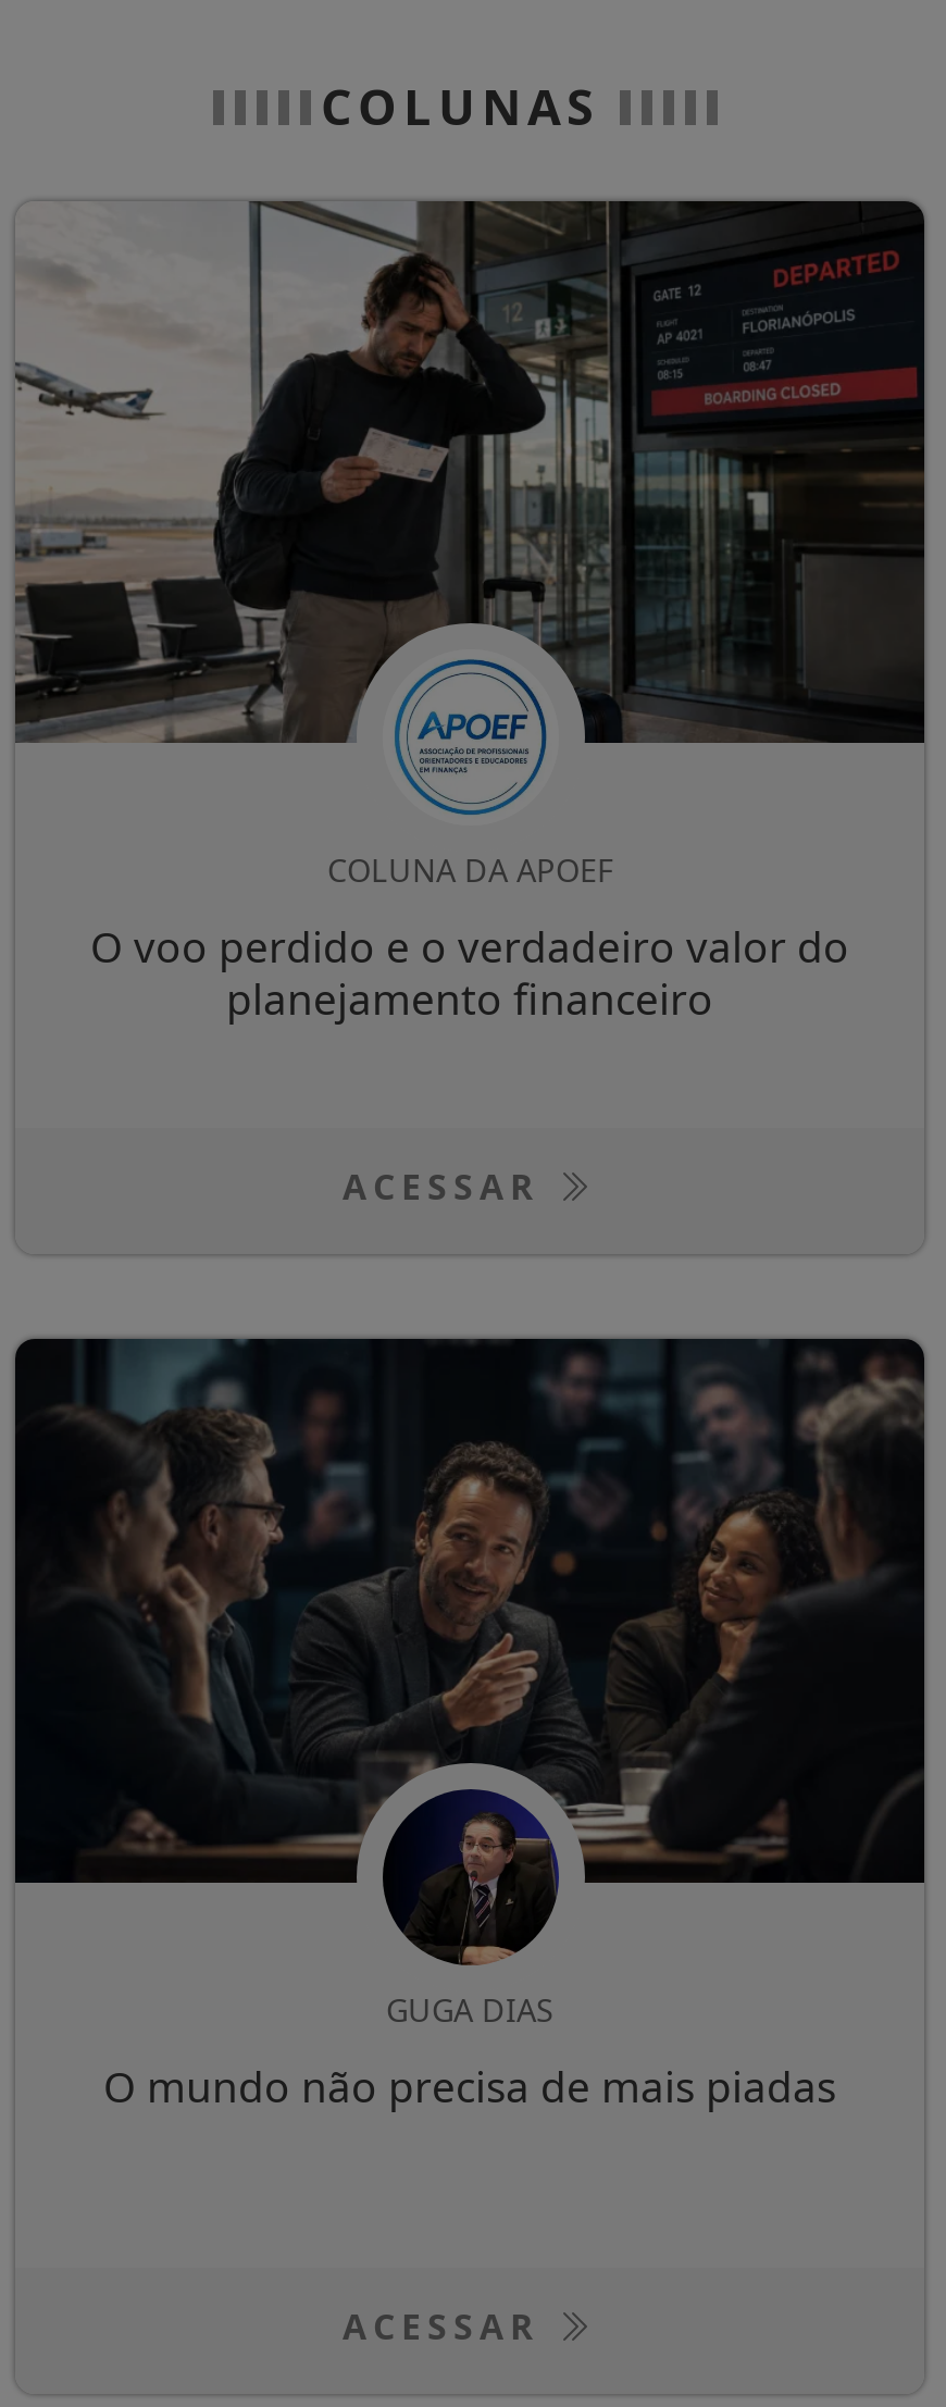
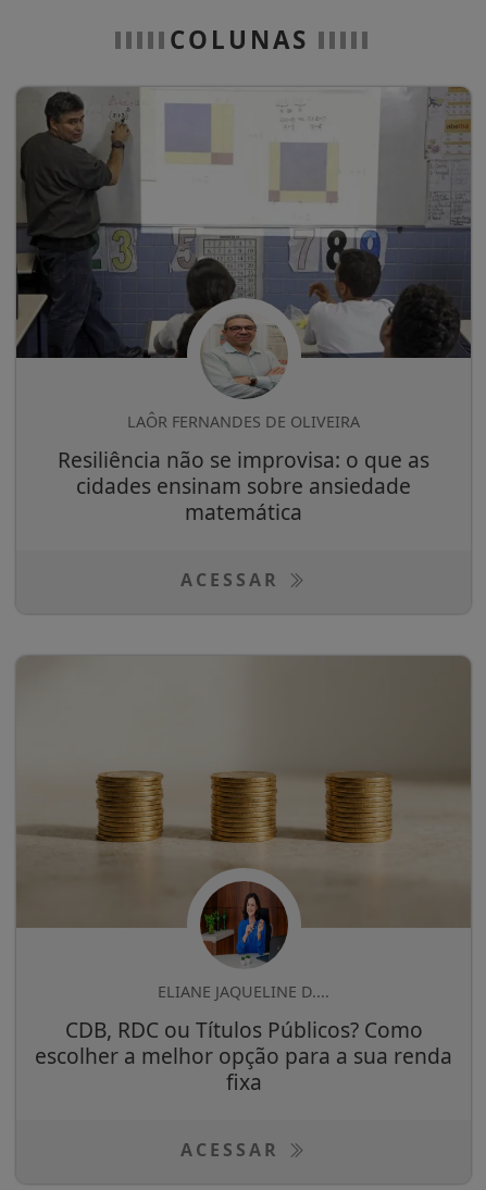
[13,199,926,1029] [image] | COLUNA DA APOEF | O voo perdido e o verdadeiro valor do | planejamento financeiro -> [15,86,472,527] [image] | LAÔR FERNANDES DE OLIVEIRA | Resiliência não se improvisa: o que as | cidades ensinam sobre ansiedade | matemática
[13,1337,926,2116] [image] | GUGA DIAS | O mundo não precisa de mais piadas -> [16,656,472,1096] [image] | ELIANE JAQUELINE D.... | CDB, RDC ou Títulos Públicos? Como | escolher a melhor opção para a sua renda | fixa

